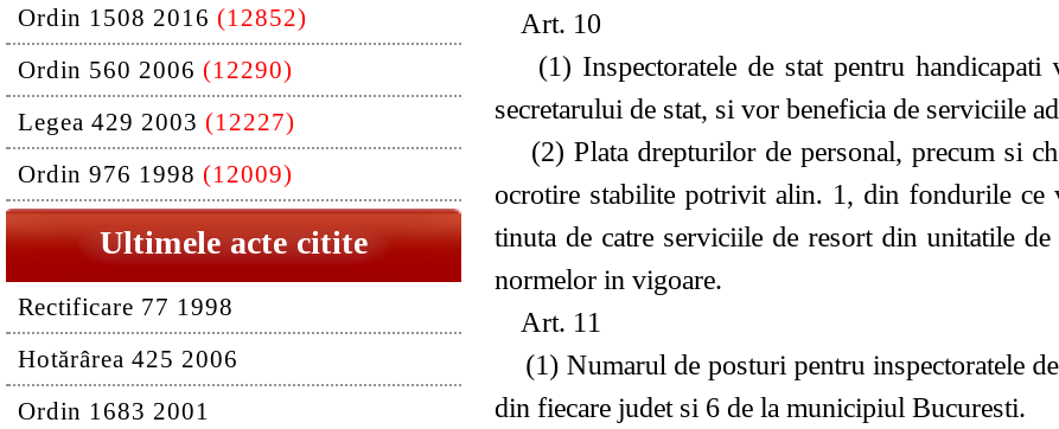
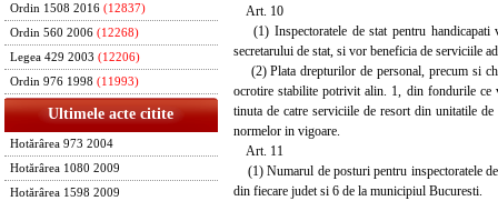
[18,5,307,31] Ordin 1508 2016 (12852) -> [10,2,146,14] Ordin 1508 2016 (12837)
[18,57,293,83] Ordin 560 2006 (12290) -> [10,27,139,39] Ordin 560 2006 (12268)
[18,109,295,135] Legea 429 2003 (12227) -> [10,51,140,63] Legea 429 2003 (12206)
[18,161,293,187] Ordin 976 1998 (12009) -> [10,76,139,88] Ordin 976 1998 (11993)
[18,294,234,320] Rectificare 77 1998 -> [10,138,113,150] Hotărârea 973 2004
[18,346,238,372] Hotărârea 425 2006 -> [10,162,120,174] Hotărârea 1080 2009
[18,398,210,424] Ordin 1683 2001 -> [10,187,120,199] Hotărârea 1598 2009

